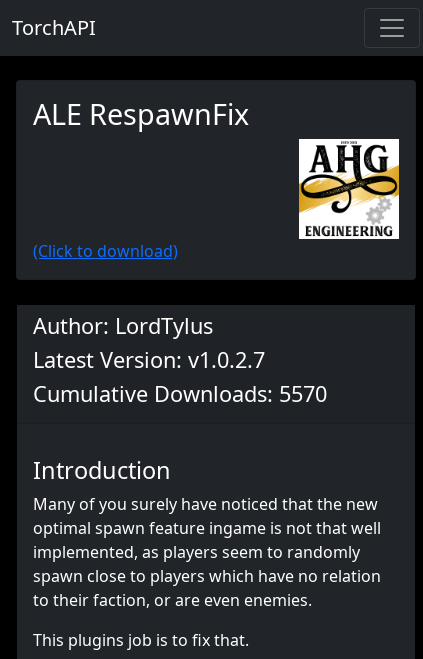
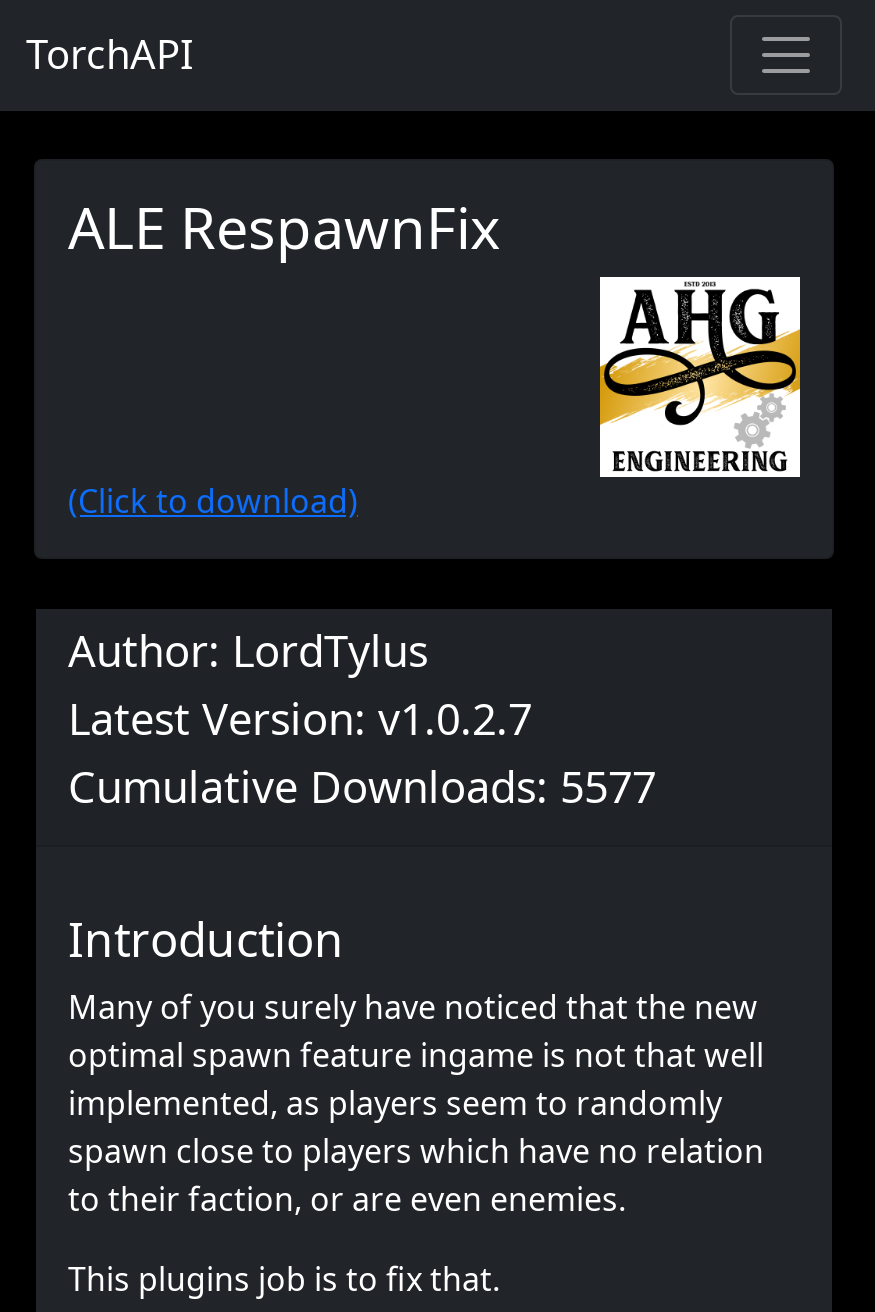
[33,379,327,408] Cumulative Downloads: 5570 -> [68,757,656,815] Cumulative Downloads: 5577

